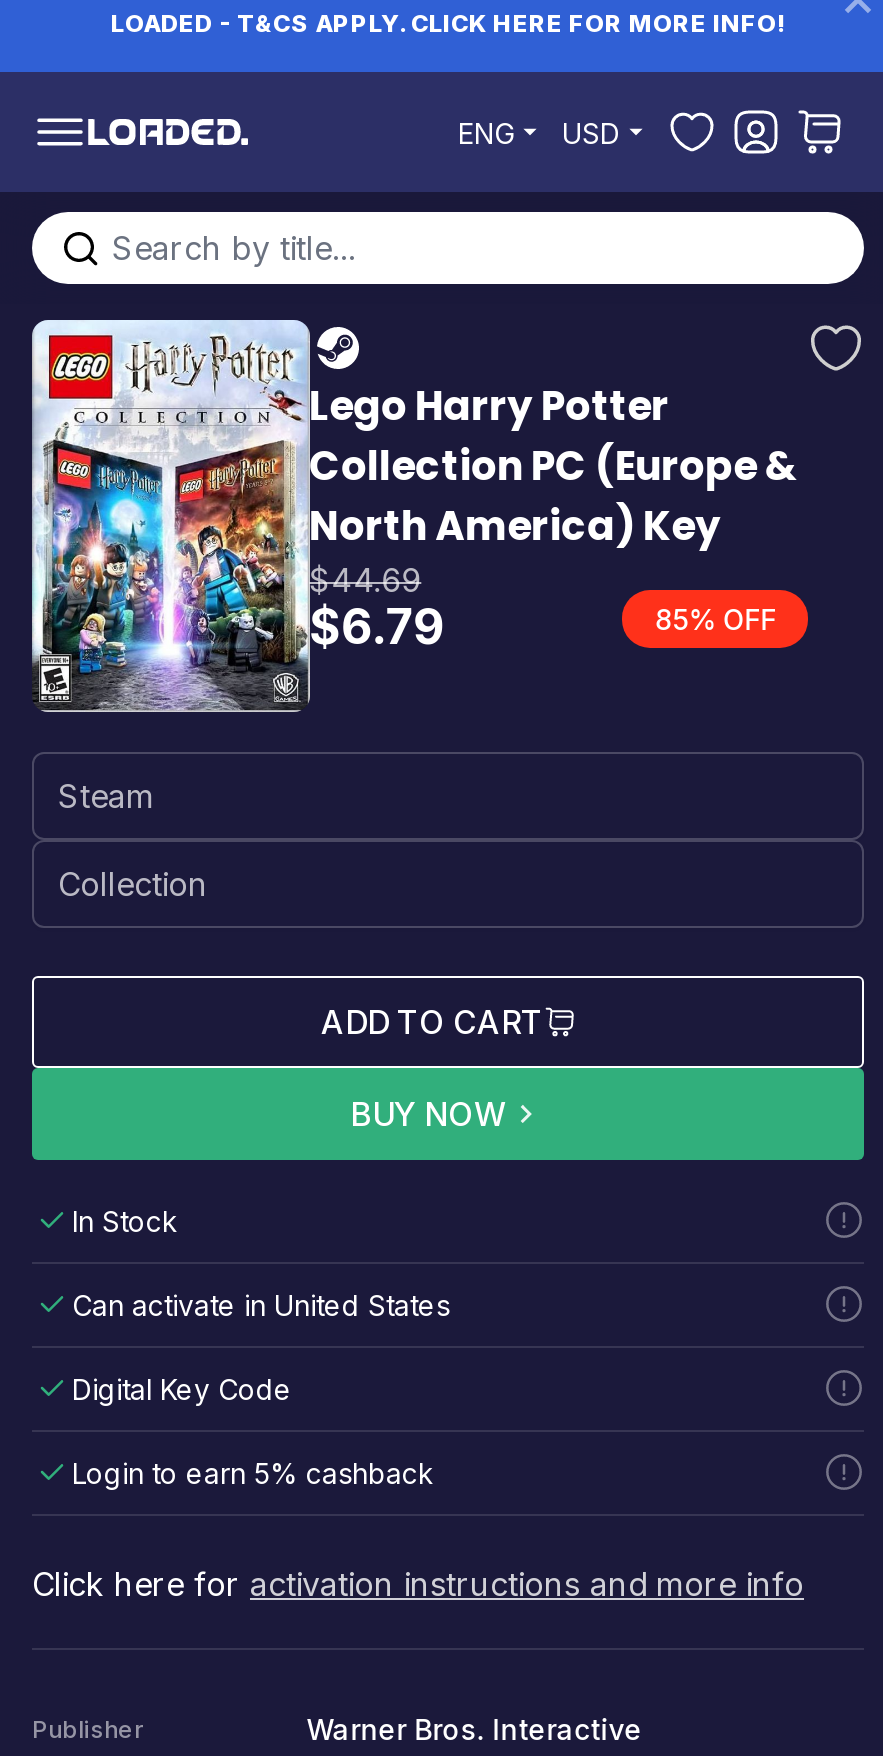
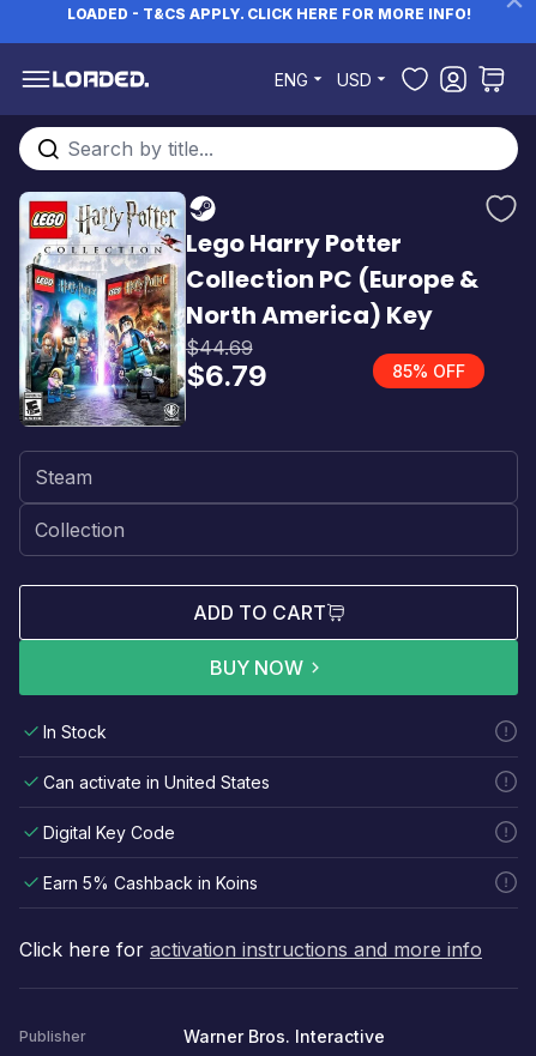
[72,1456,434,1490] Login to earn 5% cashback -> [43,872,258,893] Earn 5% Cashback in Koins

